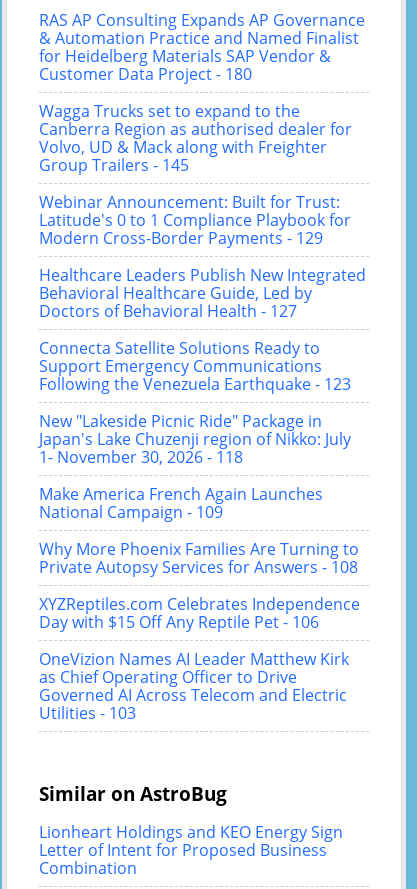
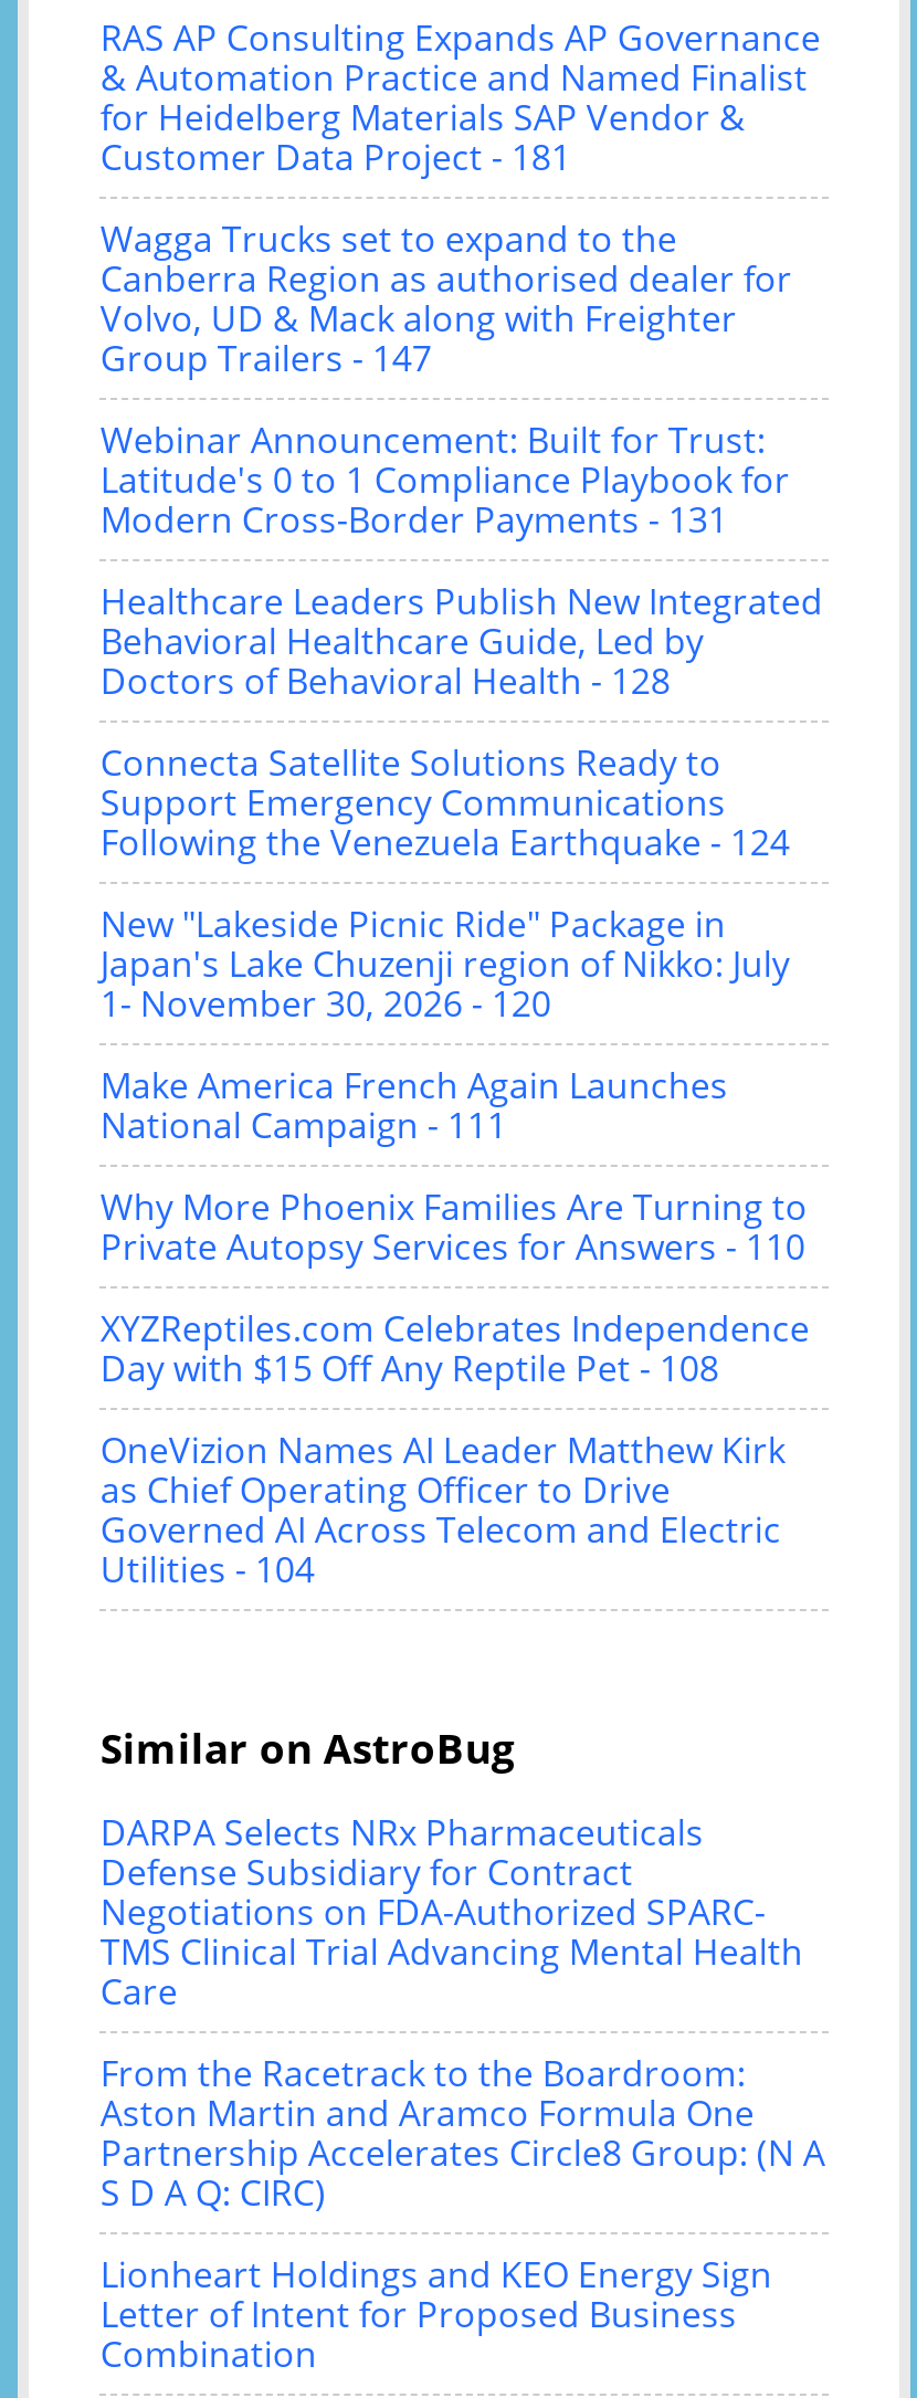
[39,63,252,85] Customer Data Project - 180 -> [100,132,571,181] Customer Data Project - 181
[39,154,189,176] Group Trailers - 145 -> [100,333,432,382] Group Trailers - 147
[39,227,323,249] Modern Cross-Border Payments - 129 -> [100,494,728,543] Modern Cross-Border Payments - 131
[39,300,297,322] Doctors of Behavioral Health - 127 -> [100,656,670,704] Doctors of Behavioral Health - 128
[39,373,351,395] Following the Venezuela Earthquake - 123 -> [100,817,790,866] Following the Venezuela Earthquake - 124
[39,446,243,468] 1- November 30, 2026 - 118 -> [100,978,551,1027] 1- November 30, 2026 - 120
[39,501,223,523] National Campaign - 109 -> [100,1100,507,1149] National Campaign - 111
[39,556,358,578] Private Autopsy Services for Answers - 108 -> [100,1222,805,1270] Private Autopsy Services for Answers - 110
[39,611,319,633] Day with $15 Off Any Reptile Pet - 106 -> [100,1343,719,1392] Day with $15 Off Any Reptile Pet - 108
[39,702,136,724] Utilities - 103 -> [100,1544,315,1593] Utilities - 104
none -> [100,1808,825,2217] DARPA Selects NRx Pharmaceuticals | Defense Subsidiary for Contract | Negotiations on FDA-Authorized SPARC- | TMS Clinical Trial Advancing Mental Health | Care | From the Racetrack to the Boardroom: | Aston Martin and Aramco Formula One | Partnership Accelerates Circle8 Group: (N A | S D A Q: CIRC)

